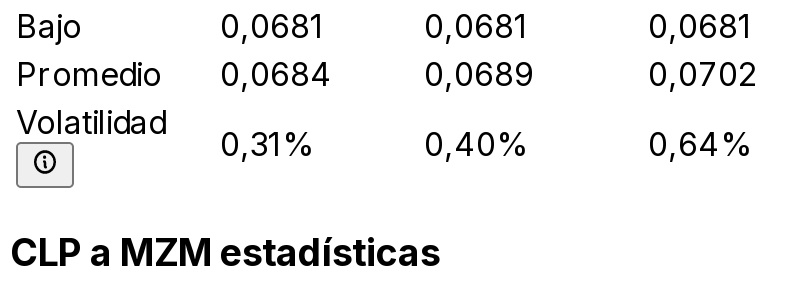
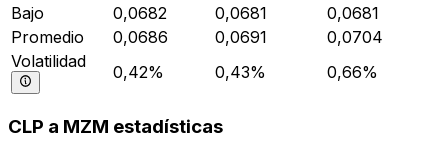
[220,7,324,47] 0,0681 -> [113,3,167,23] 0,0682
[16,55,332,95] Promedio 0,0684 -> [11,27,168,47] Promedio 0,0686
[424,55,534,95] 0,0689 -> [215,27,267,47] 0,0691
[648,55,756,95] 0,0702 -> [327,27,383,47] 0,0704
[220,125,314,165] 0,31% -> [113,62,164,82] 0,42%
[424,125,528,165] 0,40% -> [215,62,266,82] 0,43%
[648,125,752,165] 0,64% -> [327,62,378,82] 0,66%

